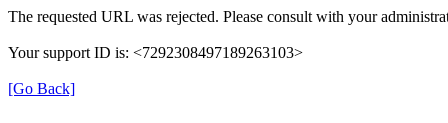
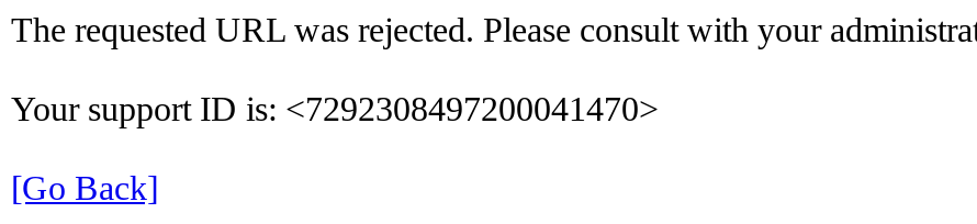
[8,44,303,61] Your support ID is: <7292308497189263103> -> [11,90,659,127] Your support ID is: <7292308497200041470>

